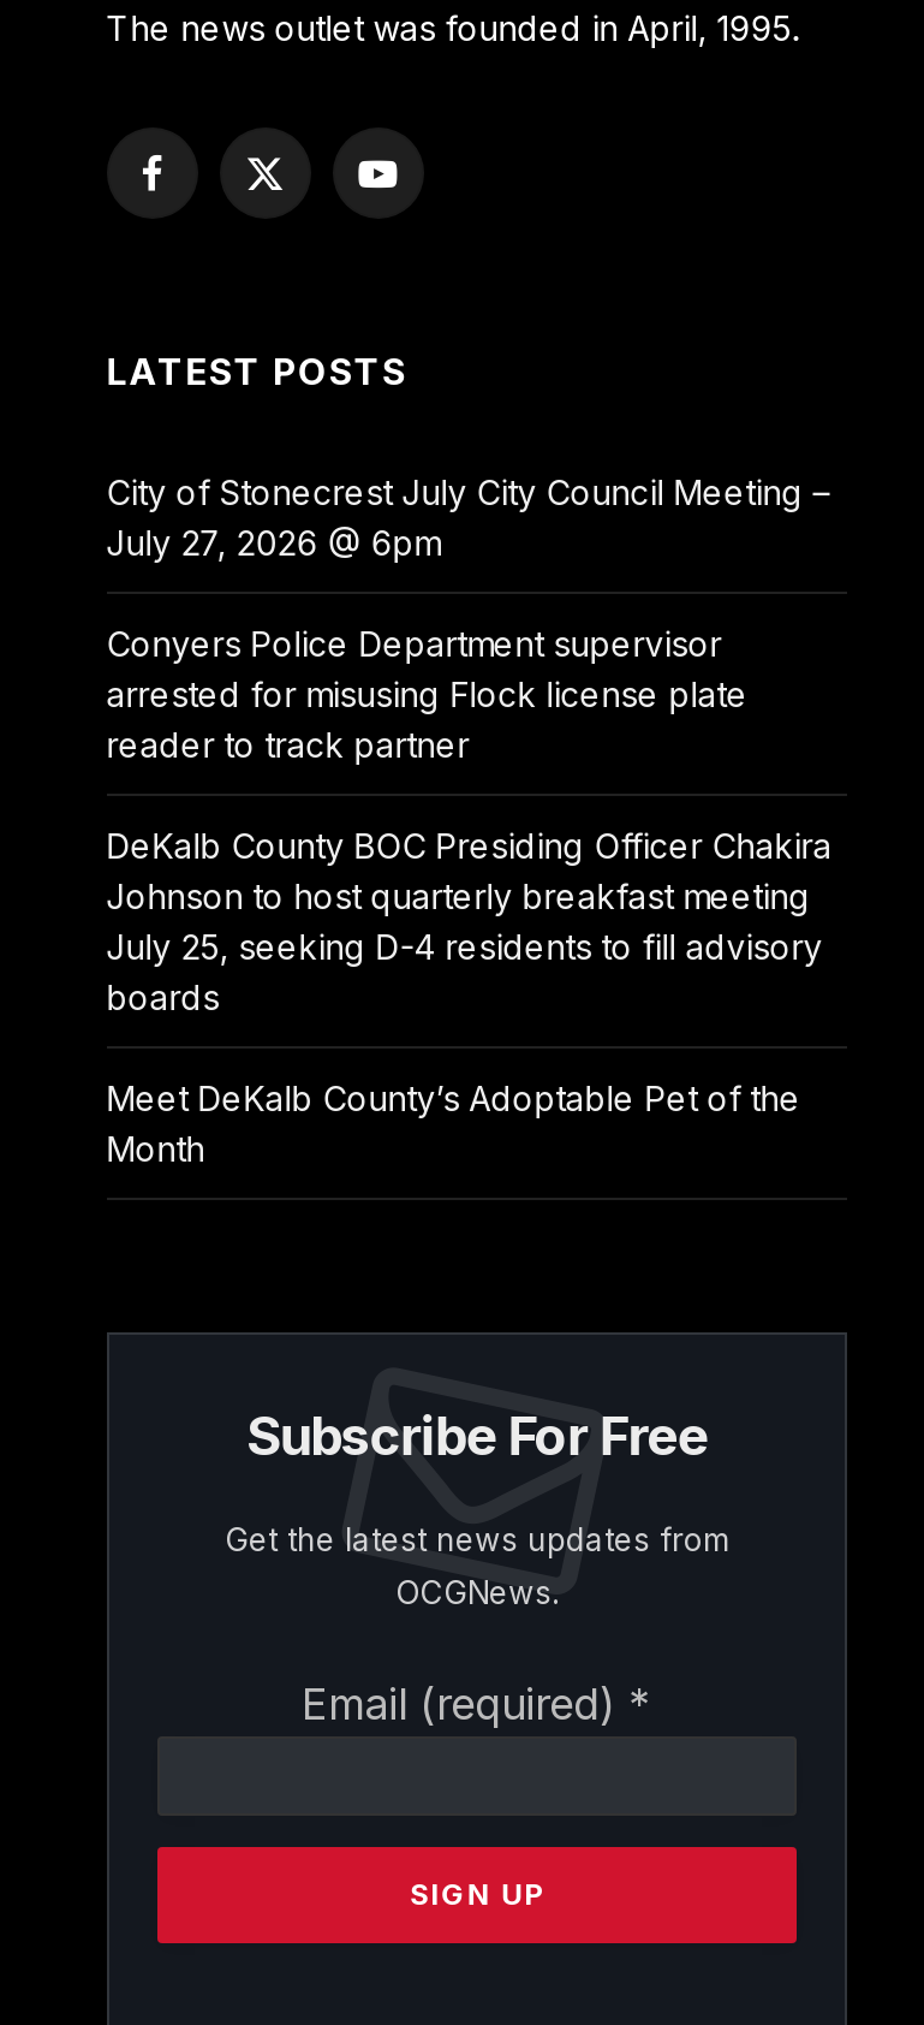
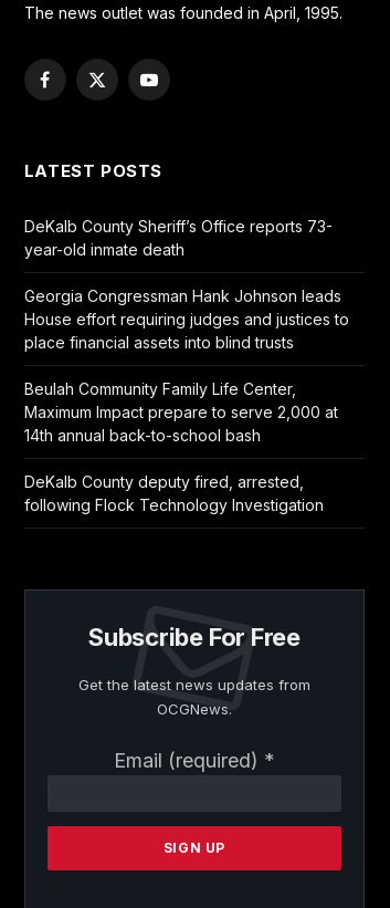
[106,472,830,563] City of Stonecrest July City Council Meeting – | July 27, 2026 @ 6pm -> [24,217,332,259] DeKalb County Sheriff’s Office reports 73- | year-old inmate death
[106,623,748,765] Conyers Police Department supervisor | arrested for misusing Flock license plate | reader to track partner -> [24,287,349,352] Georgia Congressman Hank Johnson leads | House effort requiring judges and justices to | place financial assets into blind trusts
[106,825,832,1018] DeKalb County BOC Presiding Officer Chakira | Johnson to host quarterly breakfast meeting | July 25, seeking D-4 residents to fill advisory | boards -> [24,379,338,445] Beulah Community Family Life Center, | Maximum Impact prepare to serve 2,000 at | 14th annual back-to-school bash
[106,1078,801,1169] Meet DeKalb County’s Adoptable Pet of the | Month -> [24,472,323,514] DeKalb County deputy fired, arrested, | following Flock Technology Investigation

